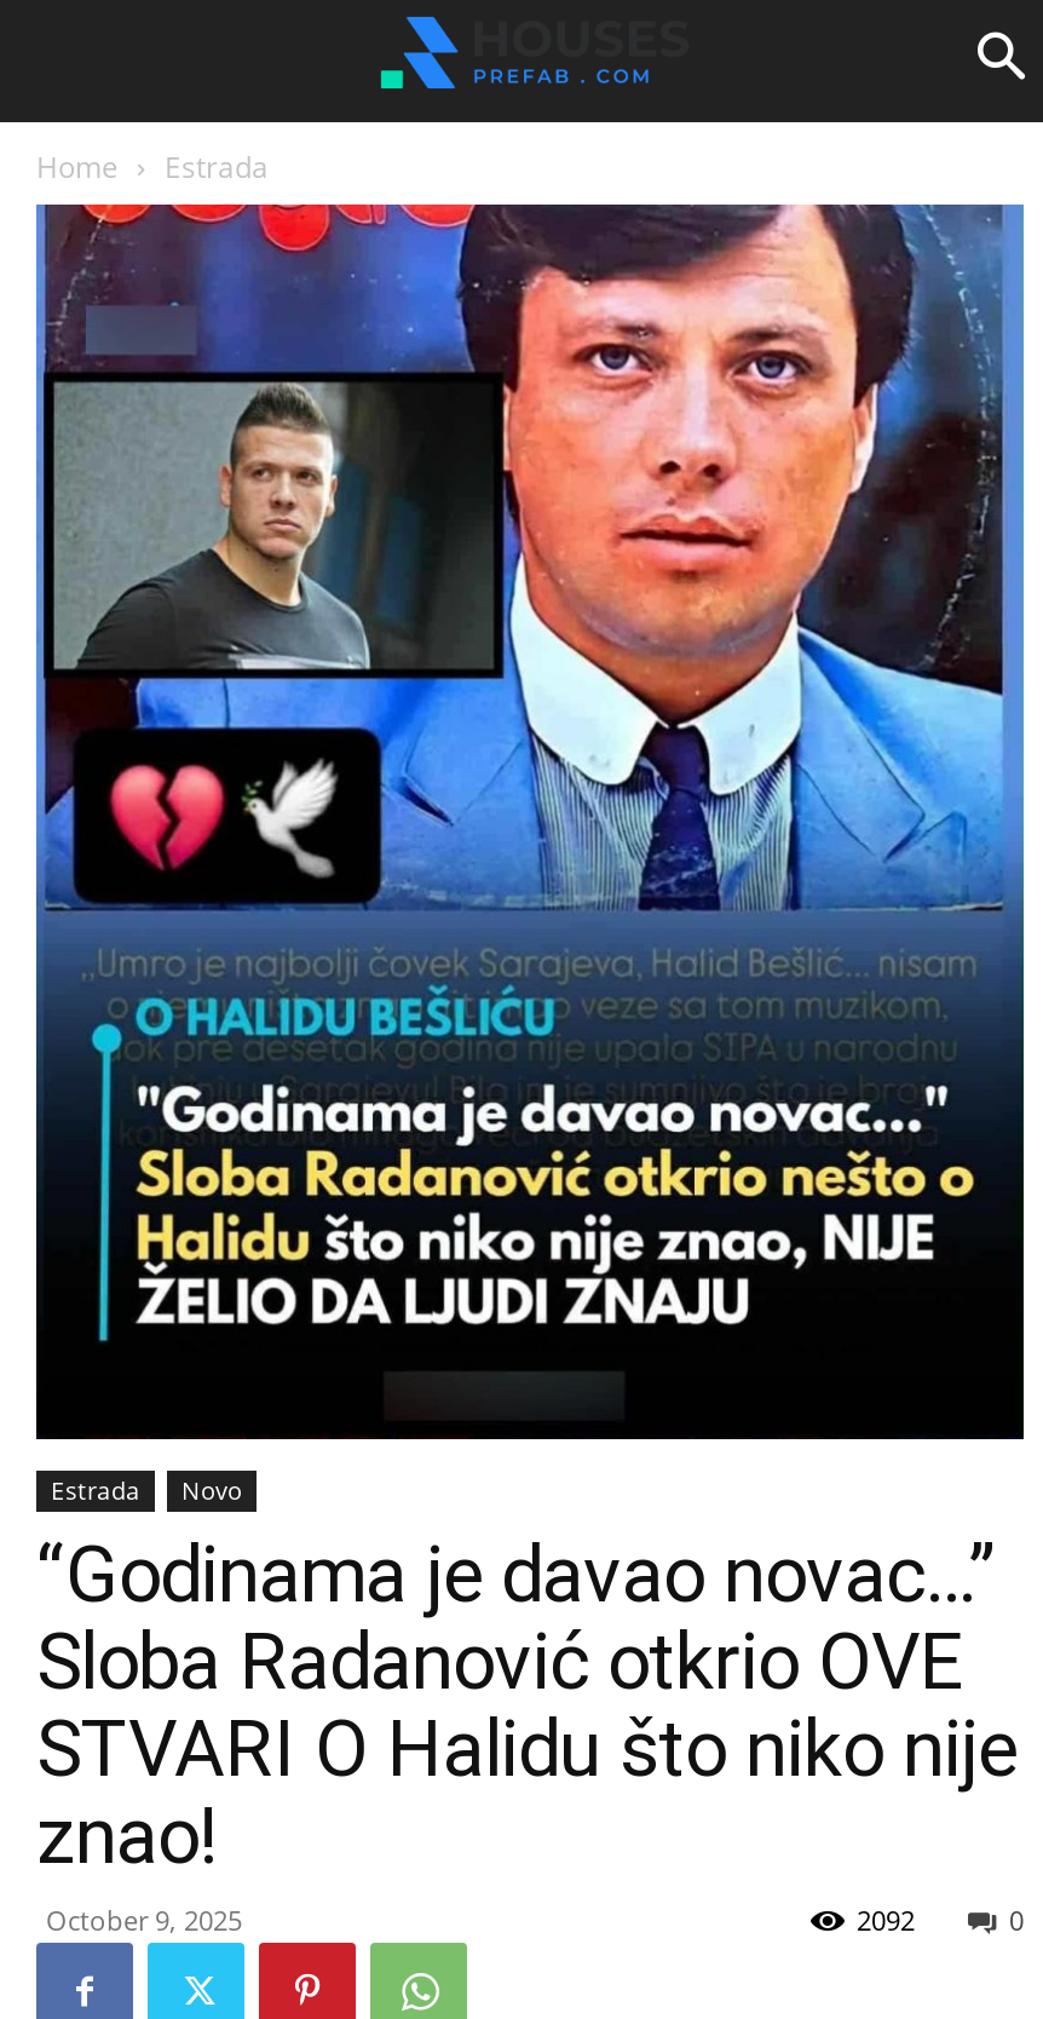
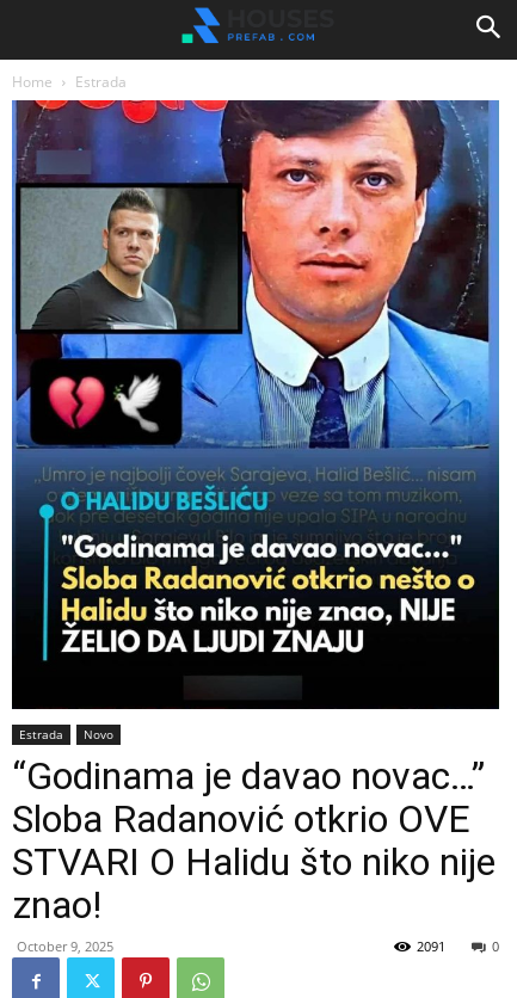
[857,1902,915,1938] 2092 -> [417,937,445,955] 2091

